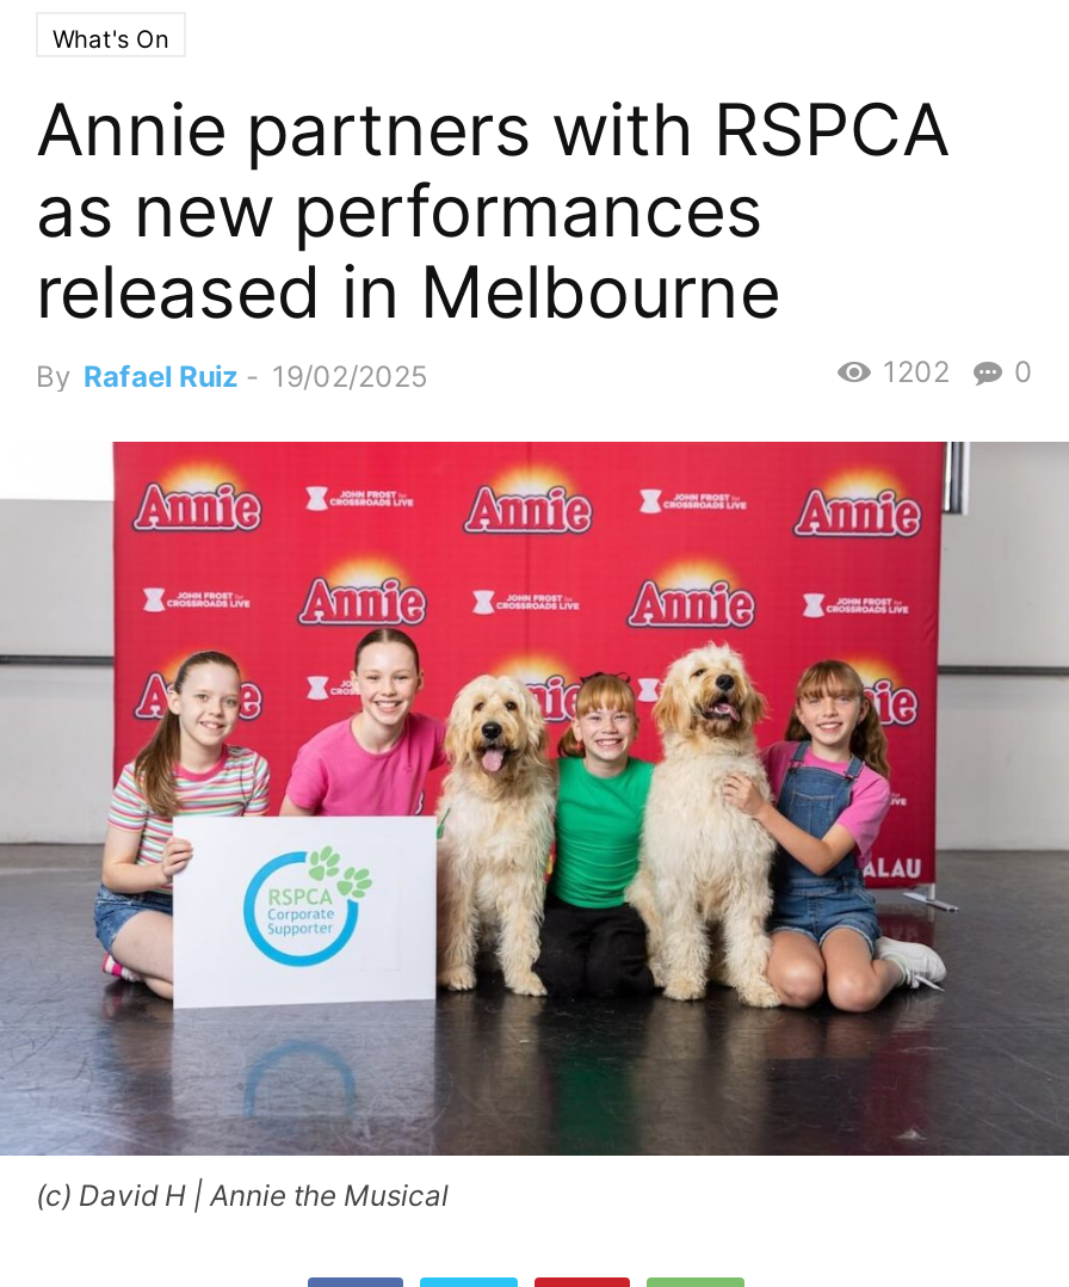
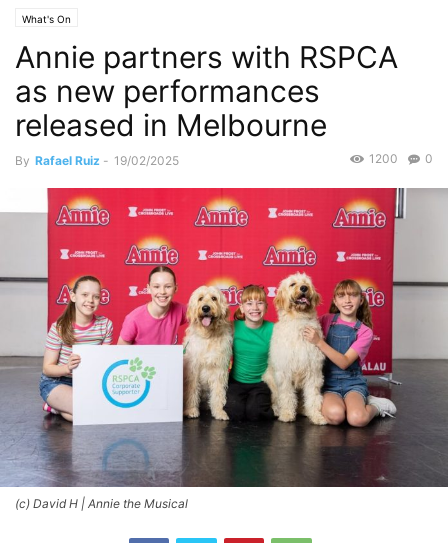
[883,353,1033,389] 1202 0 -> [369,151,433,166] 1200 0

